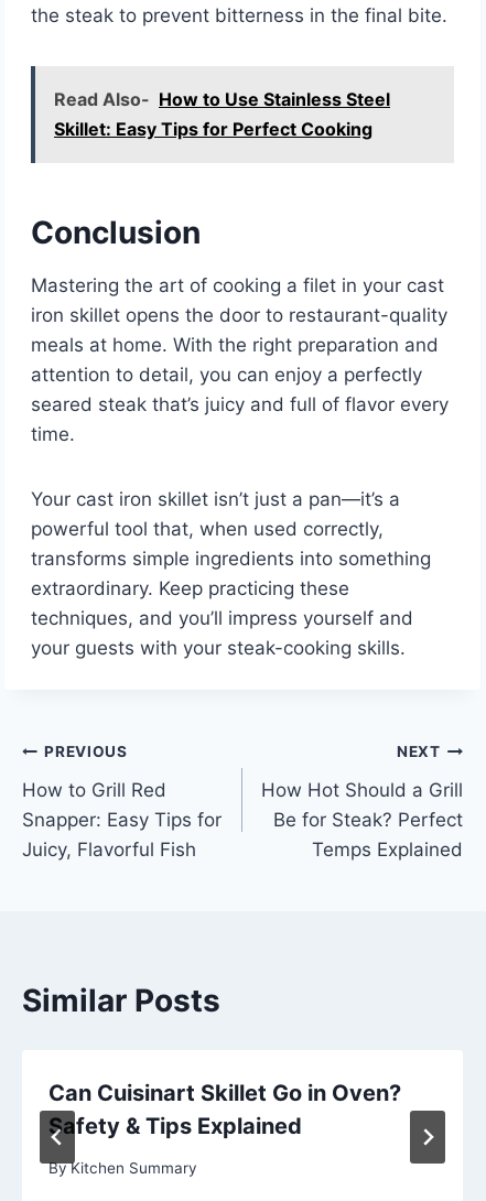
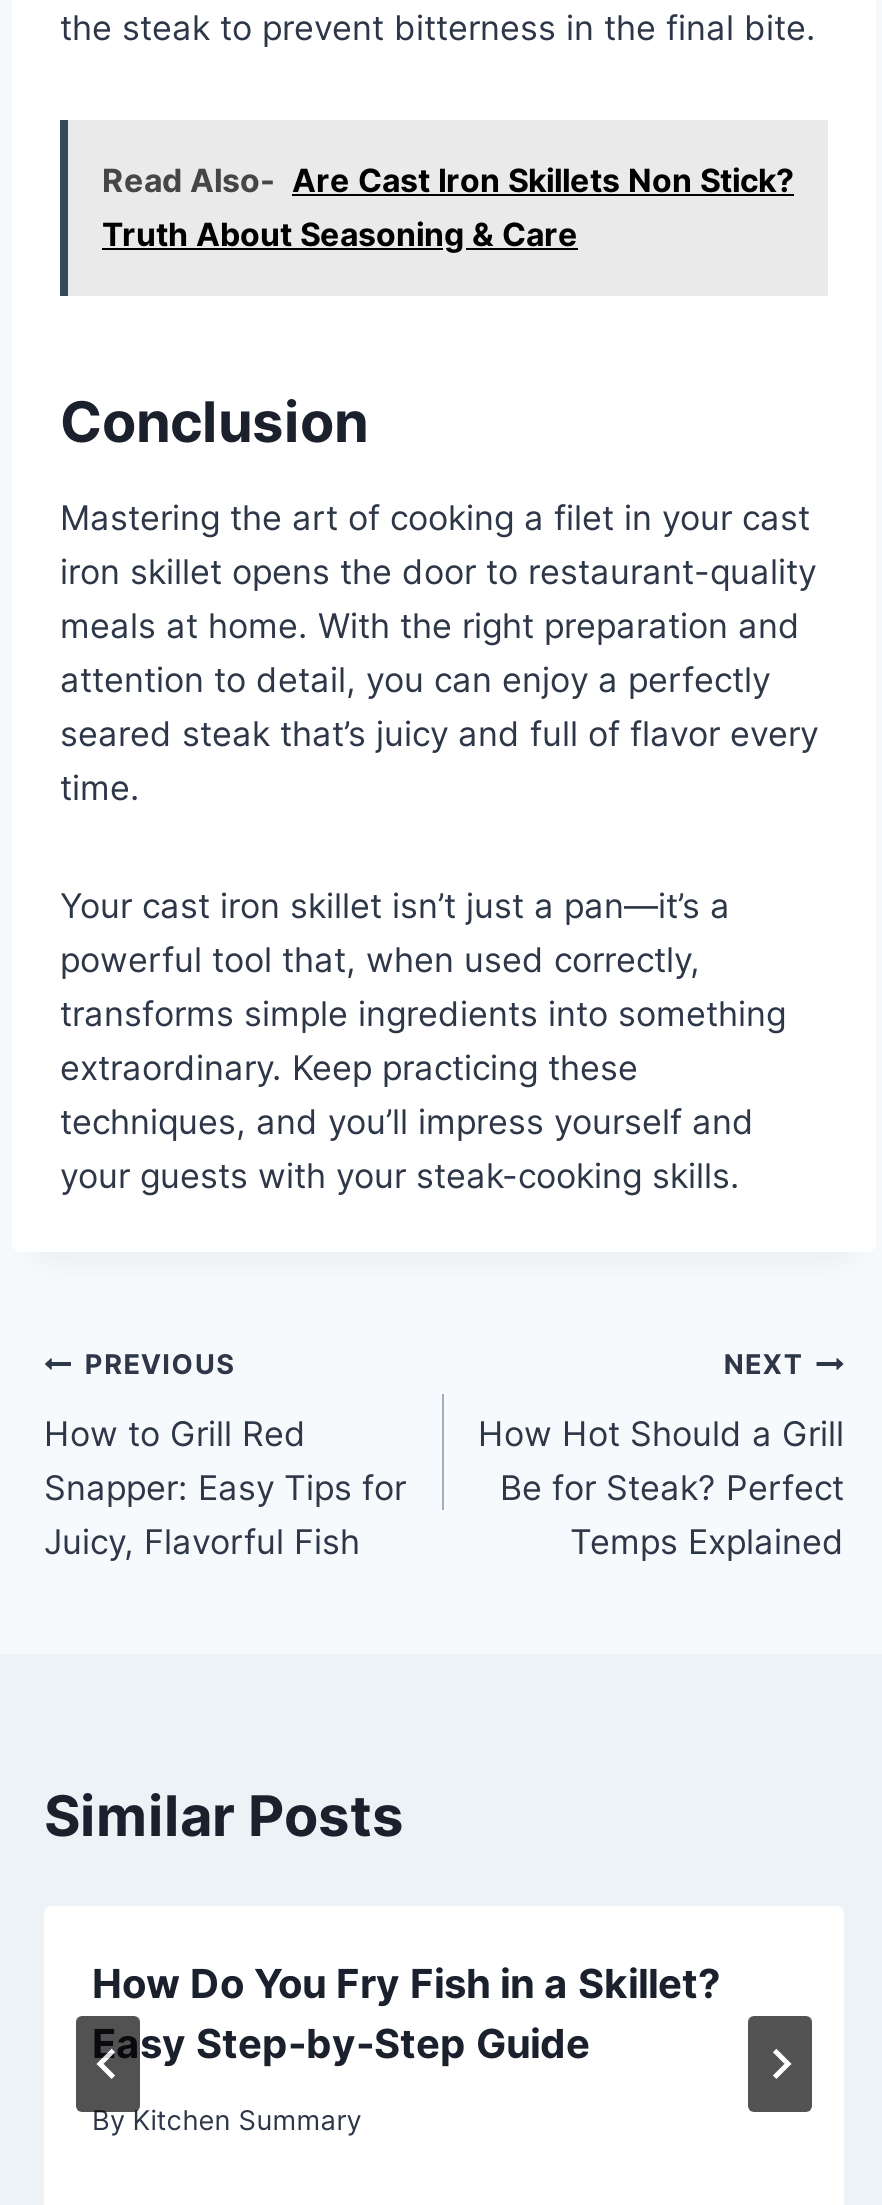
[54,88,390,139] Read Also- How to Use Stainless Steel | Skillet: Easy Tips for Perfect Cooking -> [102,159,794,253] Read Also- Are Cast Iron Skillets Non Stick? | Truth About Seasoning & Care
[48,1079,401,1139] Can Cuisinart Skillet Go in Oven? | Safety & Tips Explained -> [92,1959,720,2067] How Do You Fry Fish in a Skillet? | Easy Step-by-Step Guide

